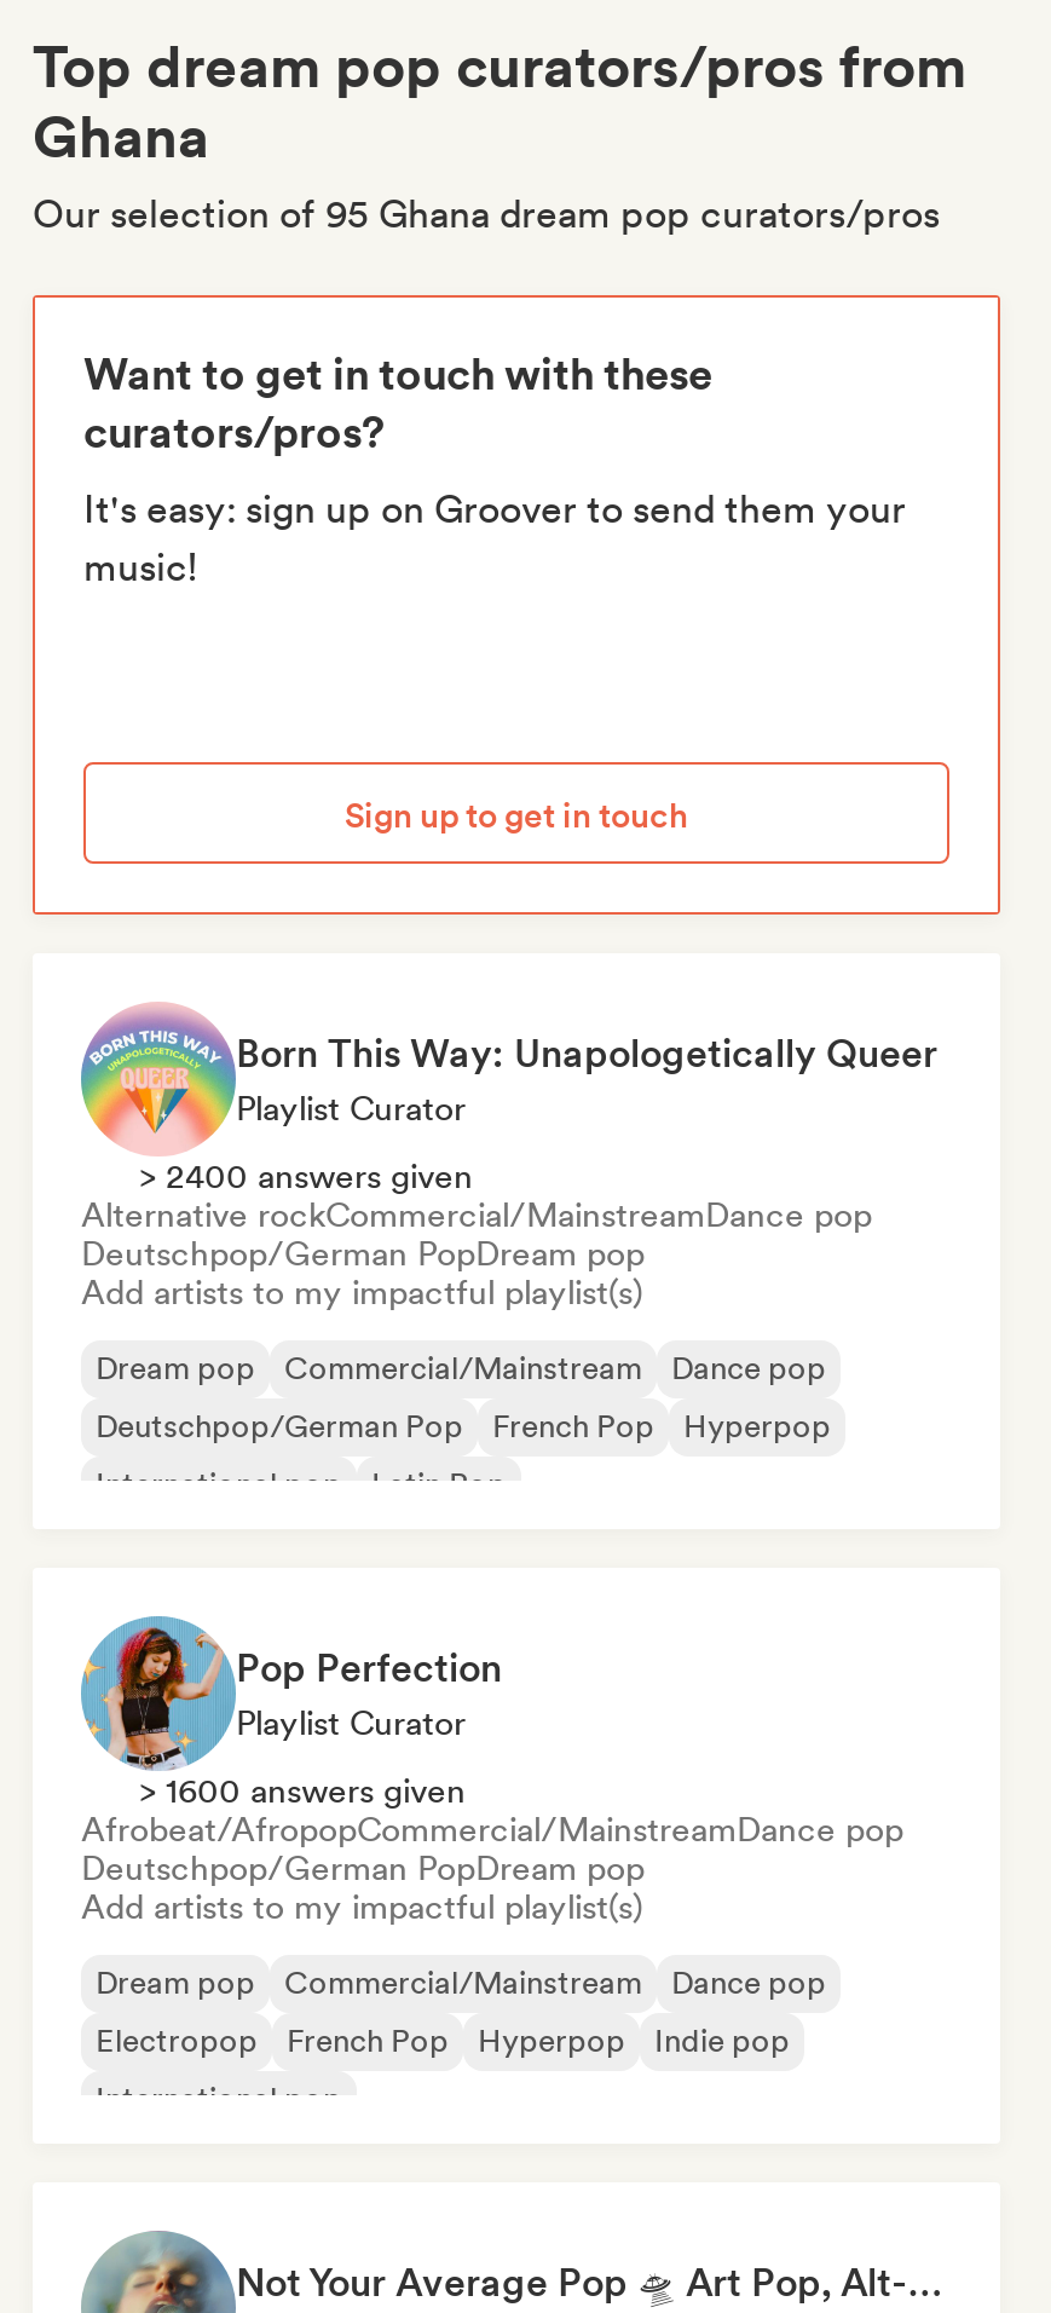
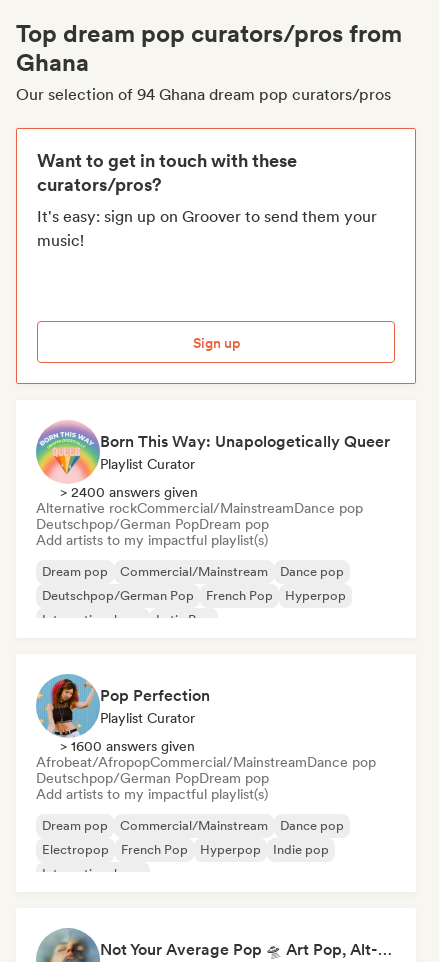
[33,191,940,237] Our selection of 95 Ghana dream pop curators/pros -> [16,85,391,104] Our selection of 94 Ghana dream pop curators/pros
[345,795,688,834] Sign up to get in touch -> [192,334,239,350] Sign up

